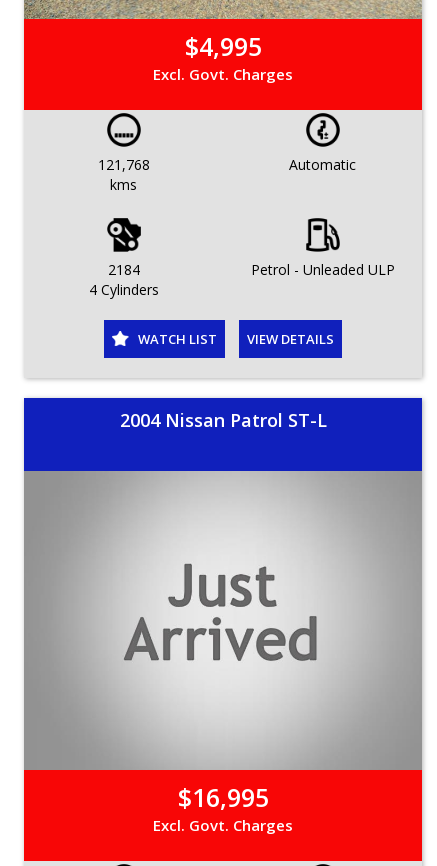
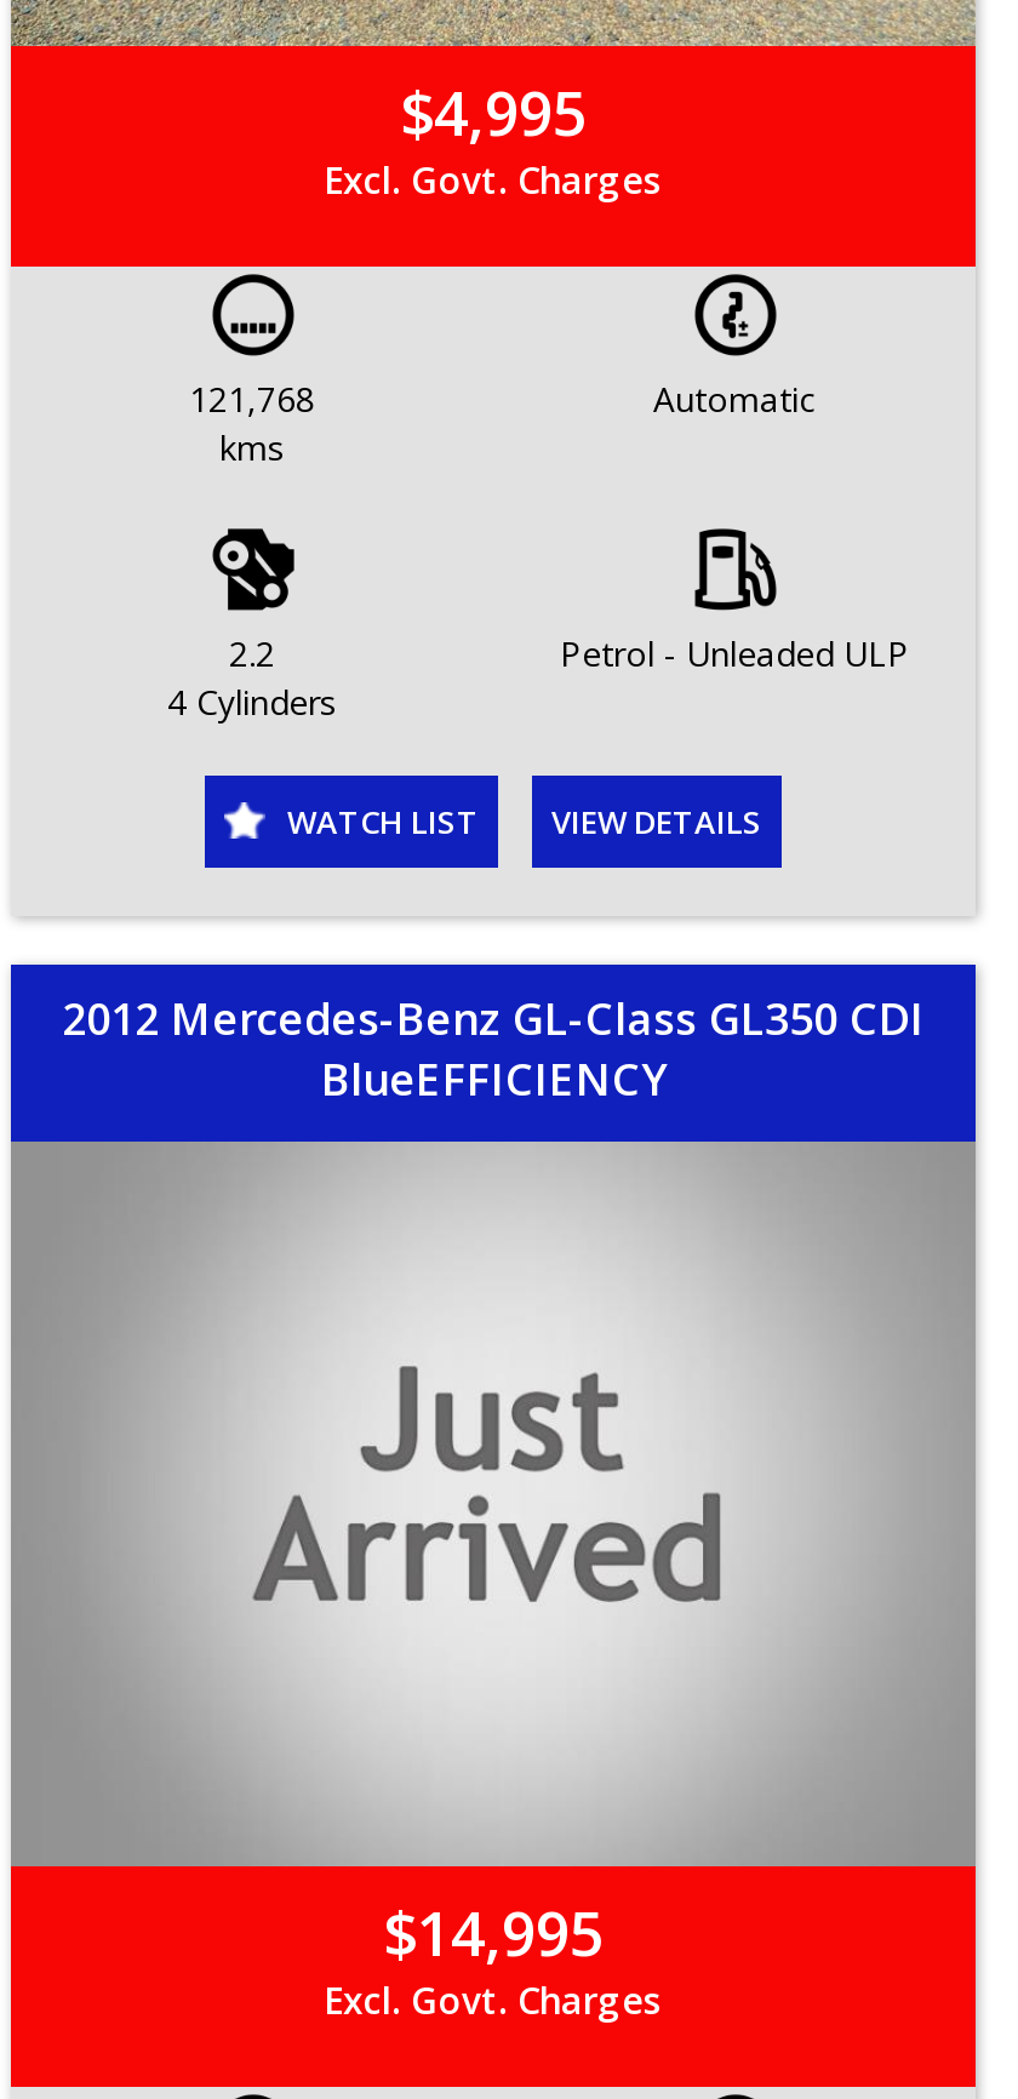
[107,260,139,279] 2184 -> [229,631,275,677] 2.2
[119,408,326,432] 2004 Nissan Patrol ST-L -> [62,990,925,1109] 2012 Mercedes-Benz GL-Class GL350 CDI | BlueEFFICIENCY
[177,780,268,814] $16,995 -> [383,1890,604,1972] $14,995

